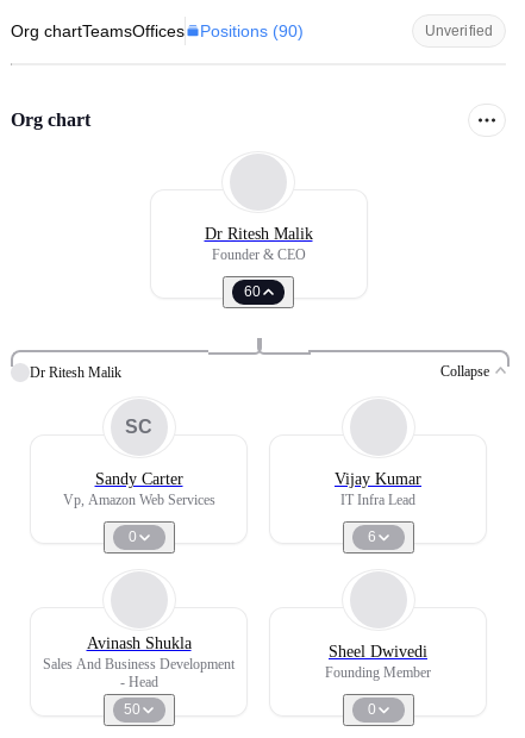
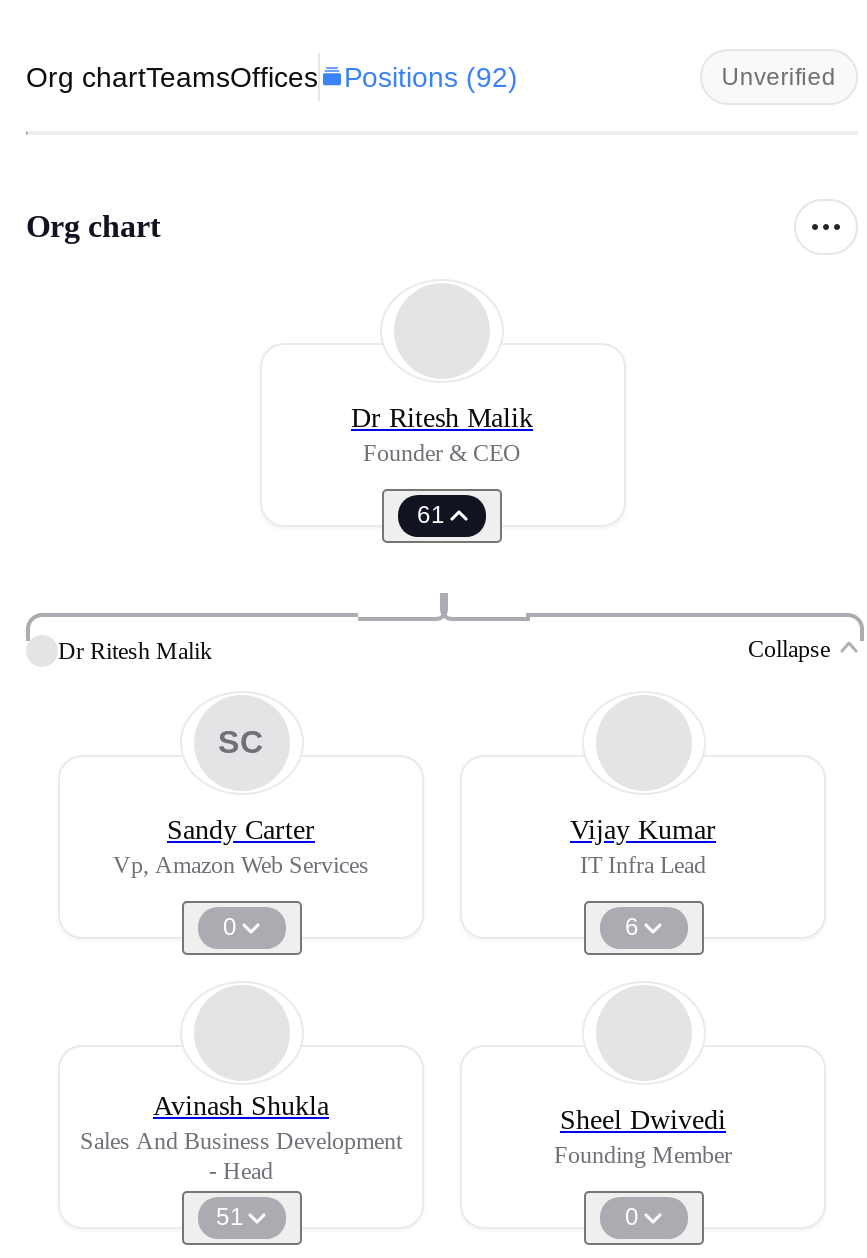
[11,21,304,40] Org chartTeamsOffices Positions (90) -> [26,61,518,93] Org chartTeamsOffices Positions (92)
[243,283,260,300] 60 -> [417,501,445,529] 61
[124,701,140,718] 50 -> [216,1203,244,1231] 51

